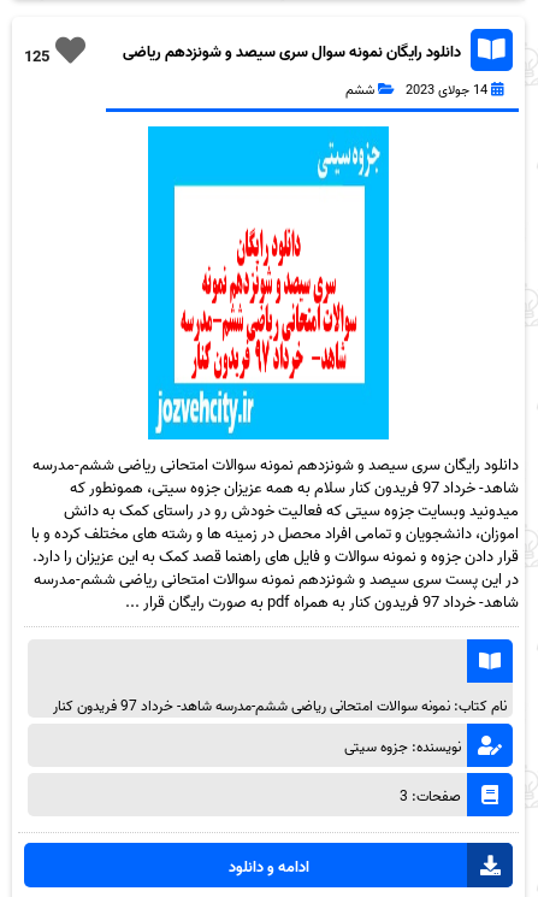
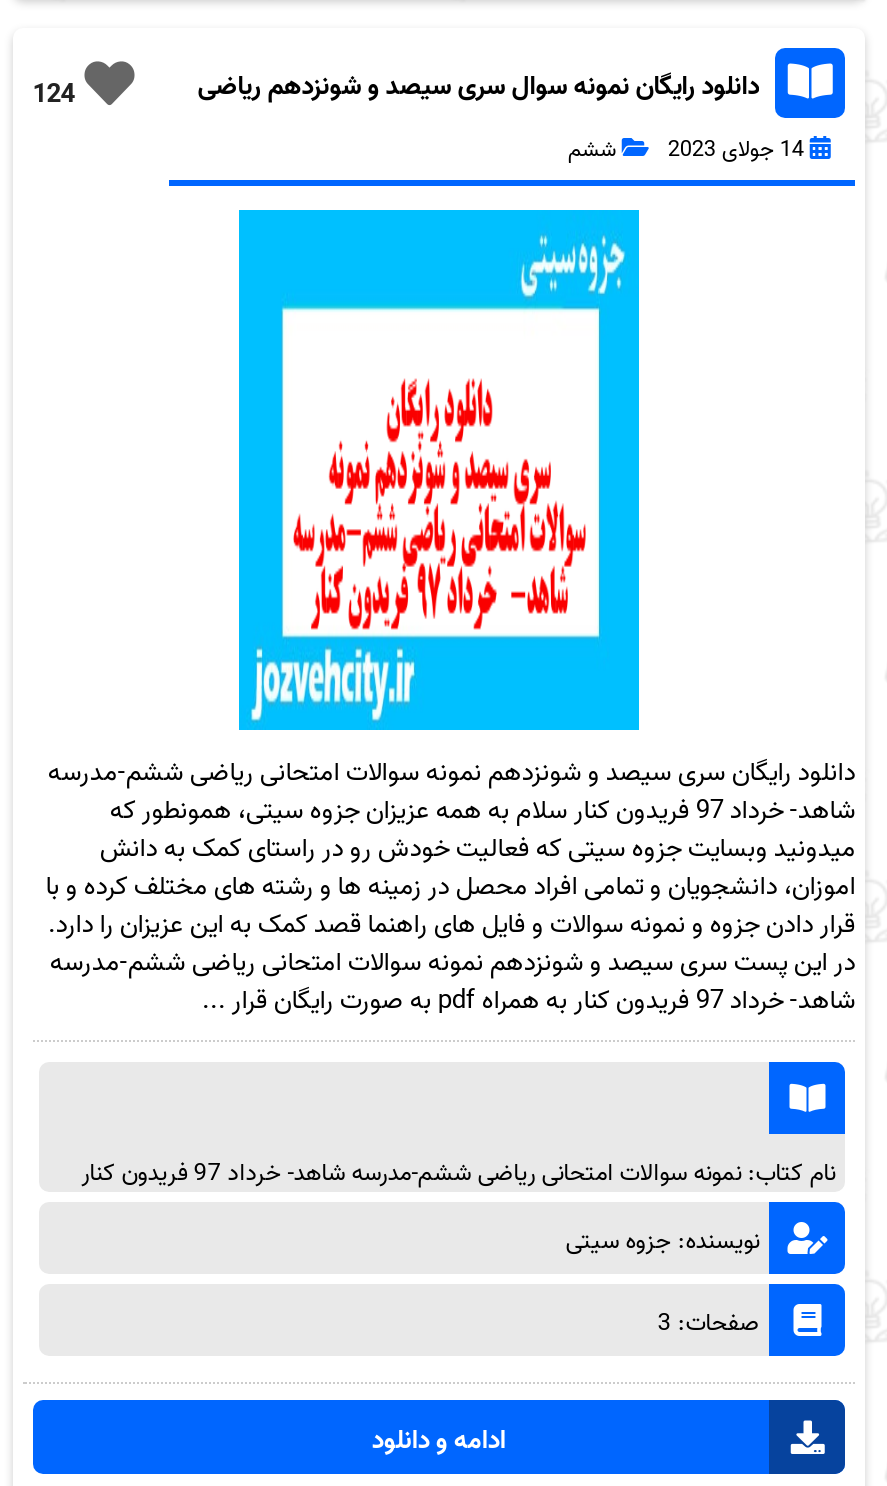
[24,45,49,70] 125 -> [32,74,74,116] 124

